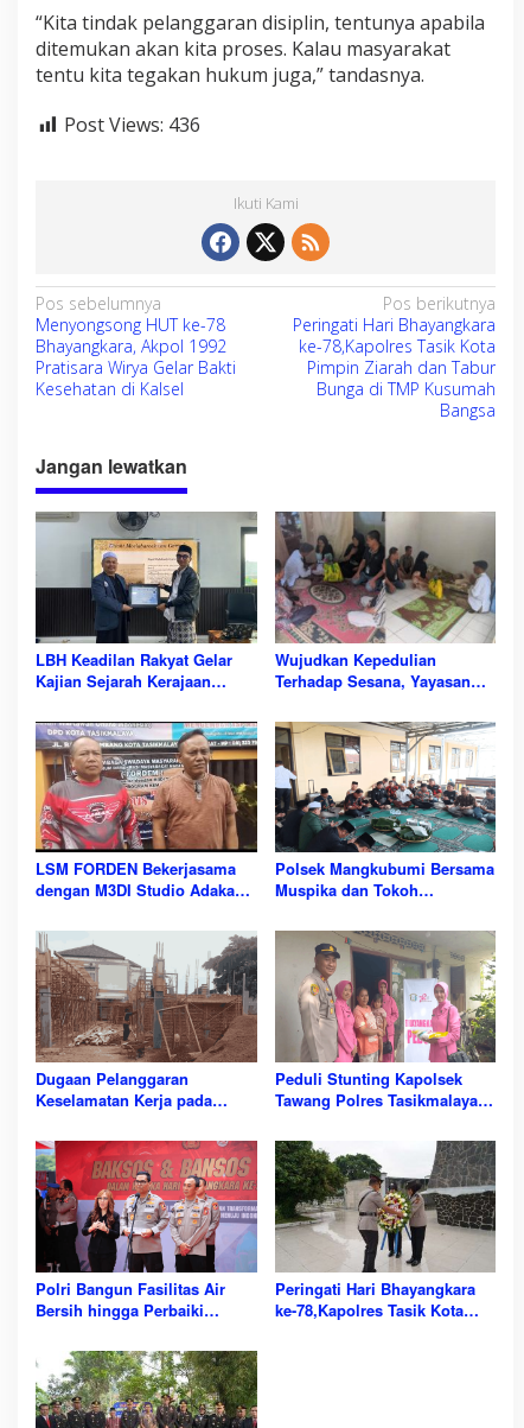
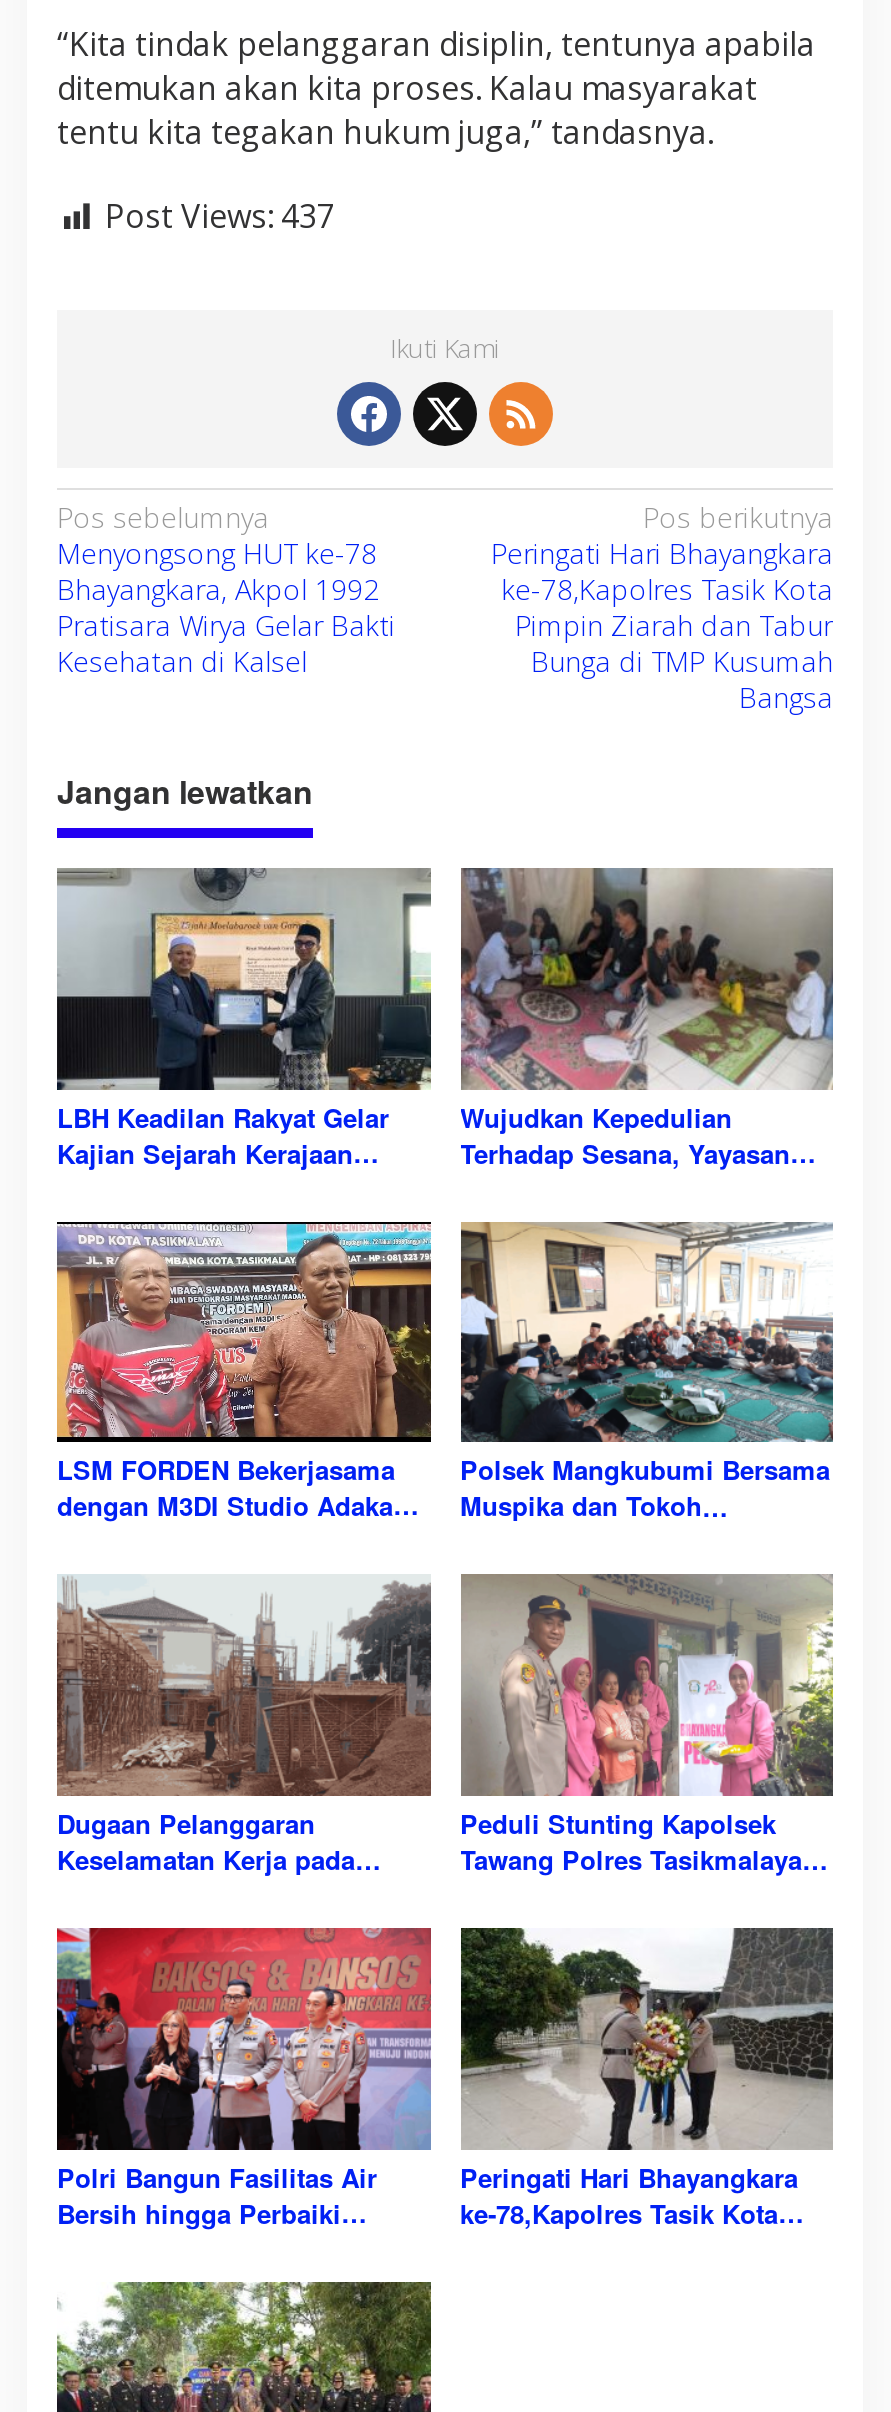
[64,112,200,138] Post Views: 436 -> [105,195,335,239] Post Views: 437

